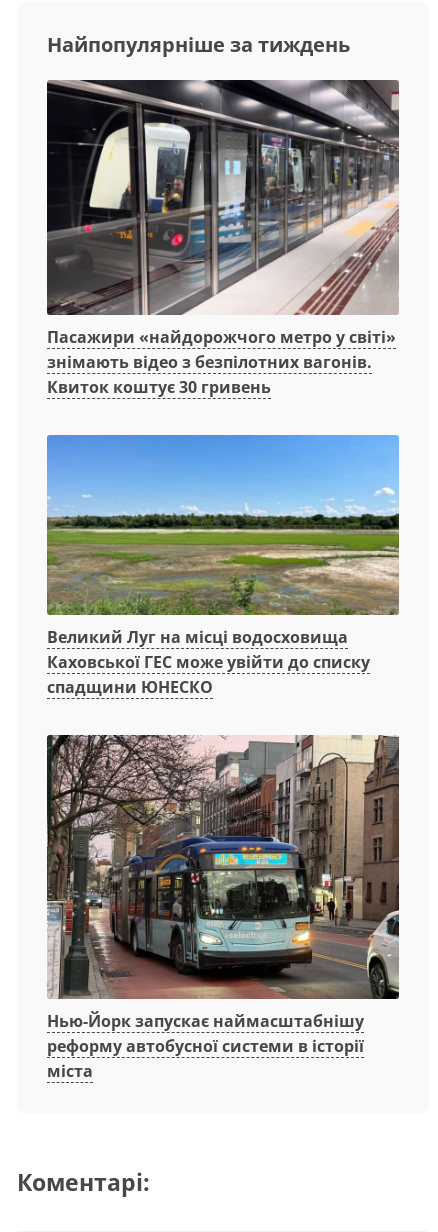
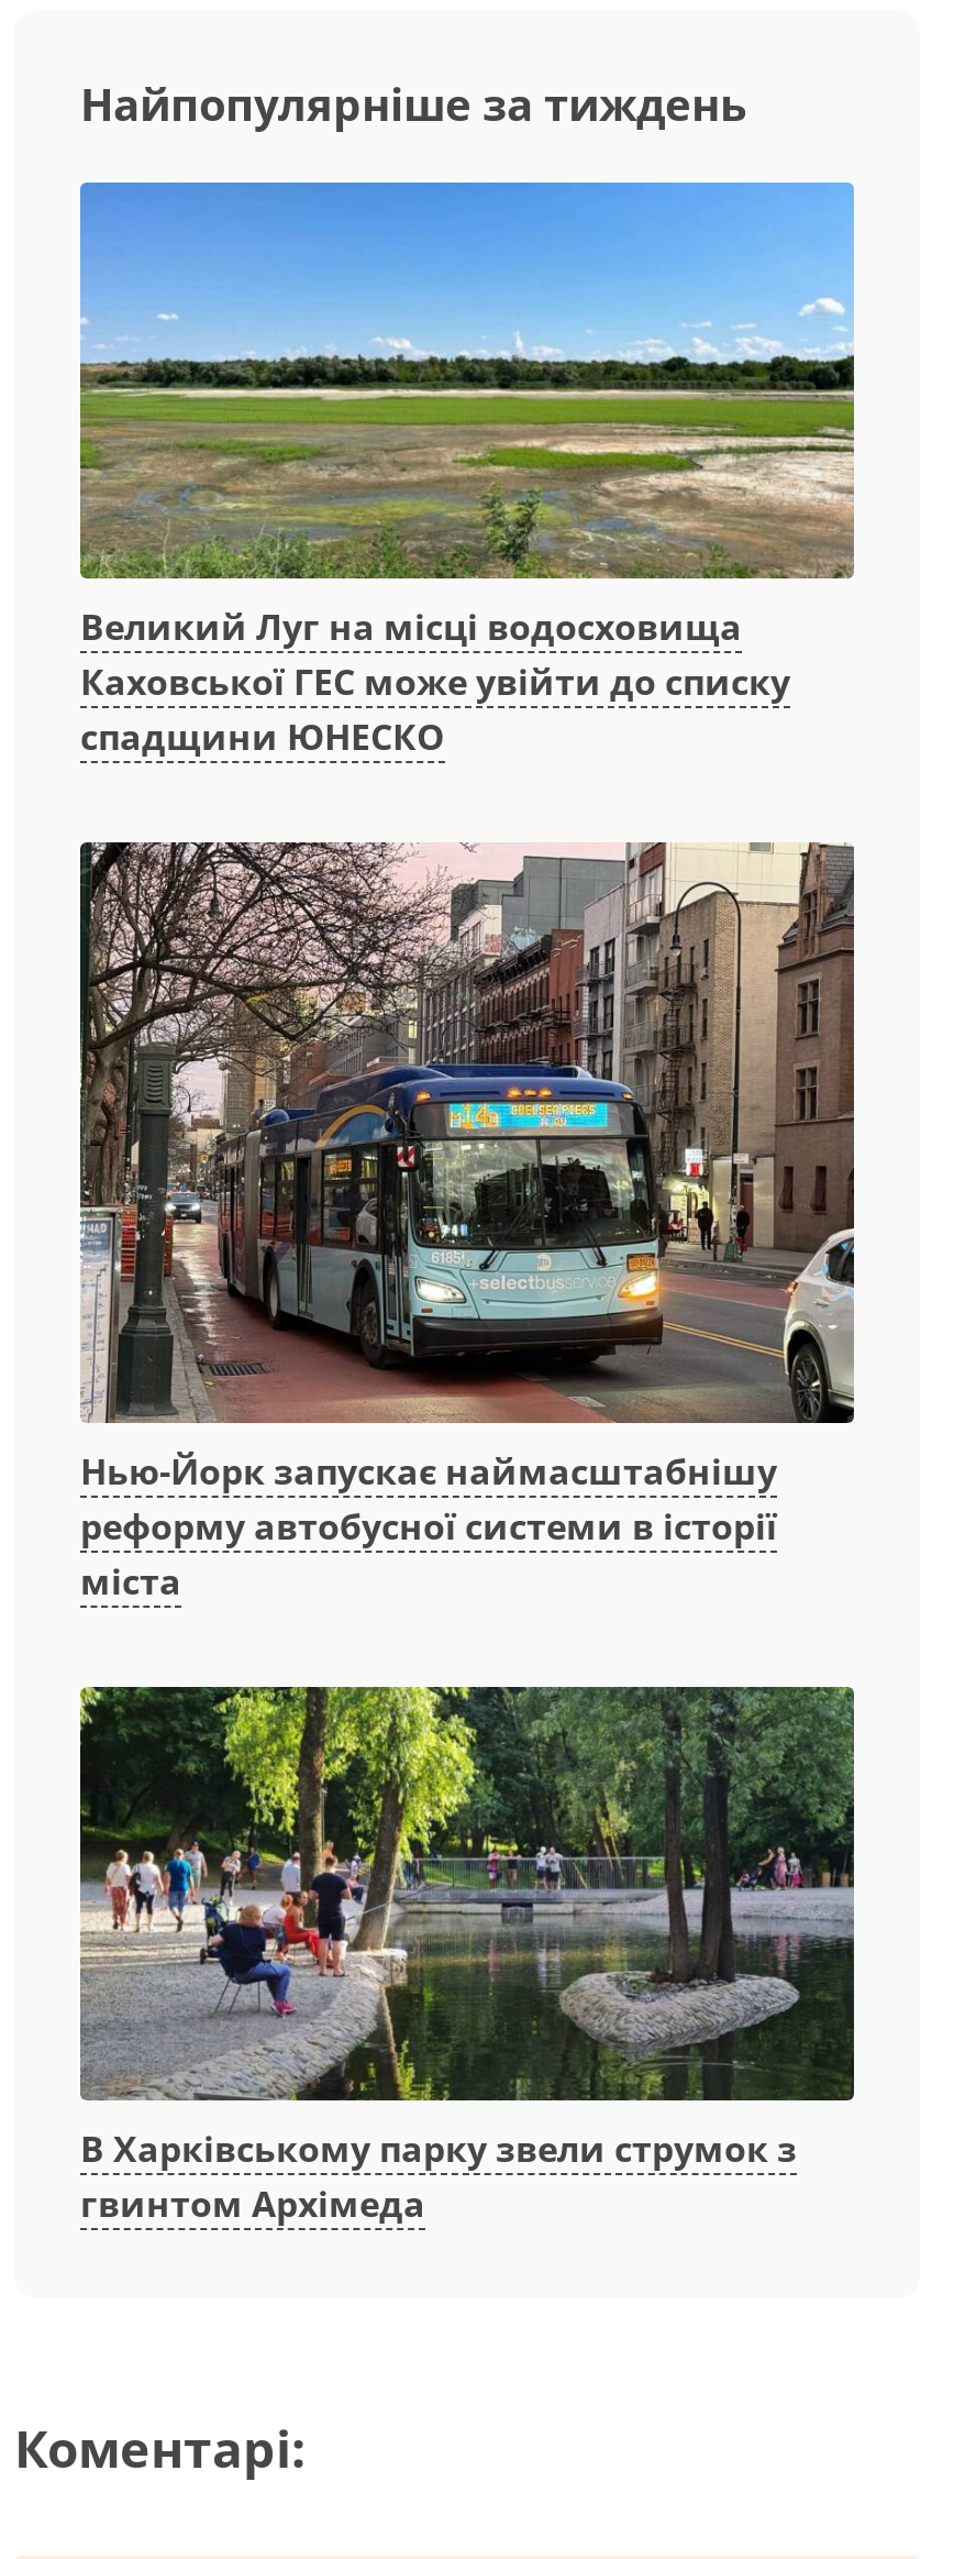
[46,79,400,398] [image] | Пасажири «найдорожчого метро у світі» | знімають відео з безпілотних вагонів. | Квиток коштує 30 гривень -> none
moved [45,443,401,1082] -> [76,200,858,1605]: [image] | Великий Луг на місці водосховища | Каховської ГЕС може увійти до списку | спадщини ЮНЕСКО | Нью-Йорк запускає наймасштабнішу | реформу автобусної системи в історії | міста
none -> [78,1685,856,2229] [image] | В Харківському парку звели струмок з | гвинтом Архімеда

